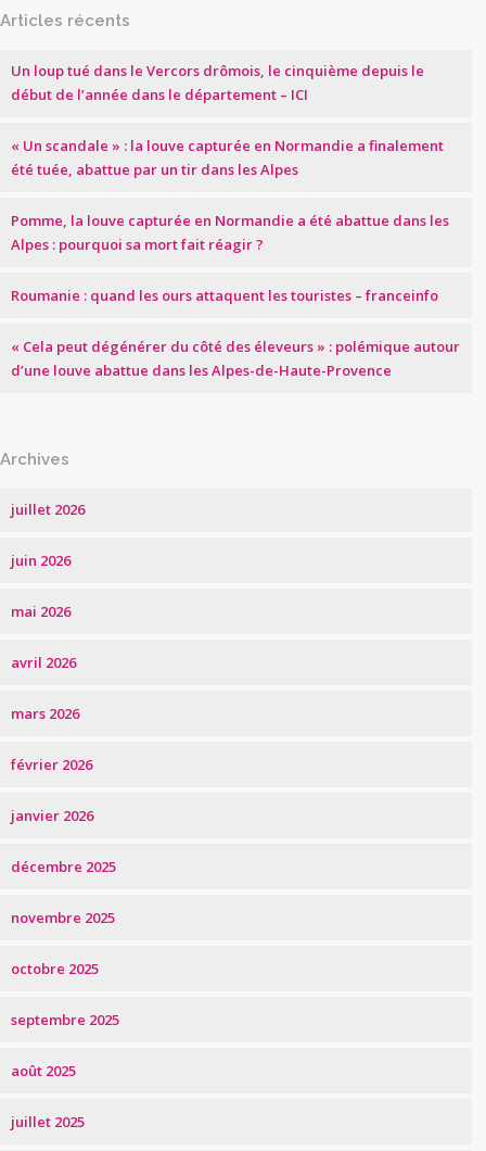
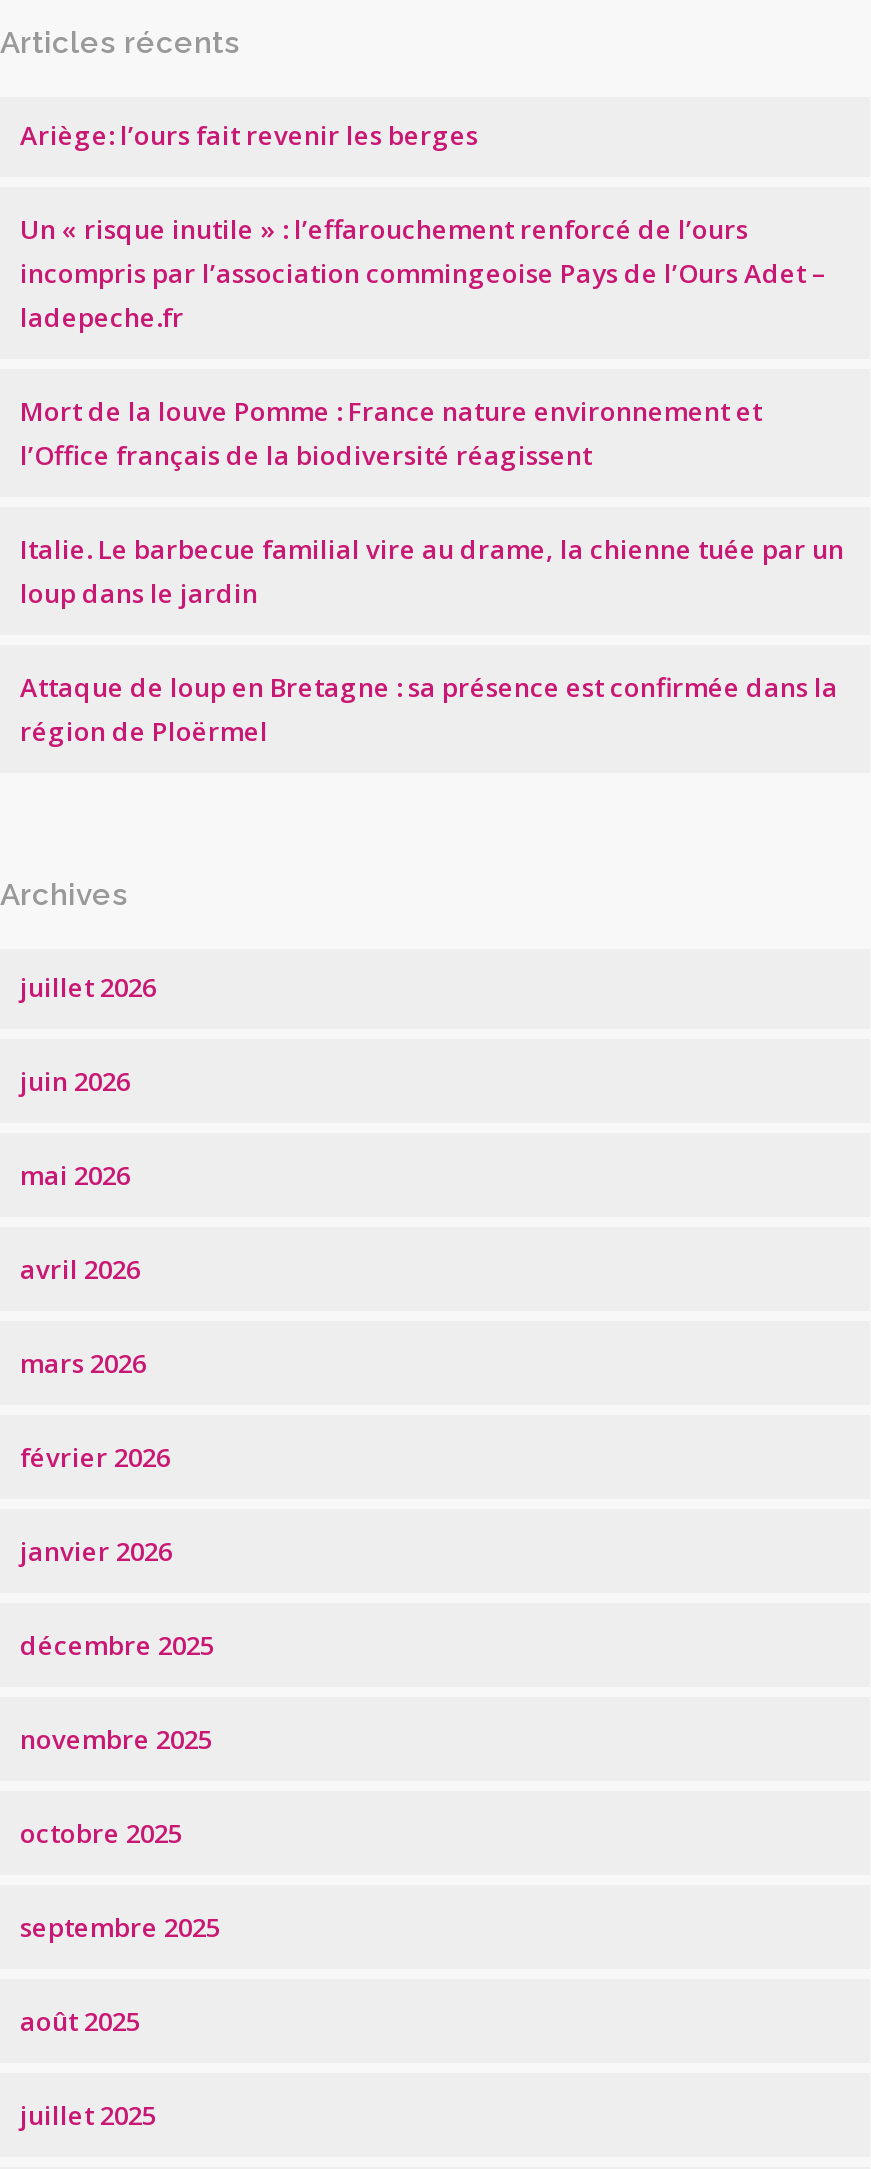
[11,61,424,104] Un loup tué dans le Vercors drômois, le cinquième depuis le | début de l’année dans le département – ICI -> [20,117,478,153] Ariège: l’ours fait revenir les berges
[11,136,444,179] « Un scandale » : la louve capturée en Normandie a finalement | été tuée, abattue par un tir dans les Alpes -> [20,211,826,335] Un « risque inutile » : l’effarouchement renforcé de l’ours | incompris par l’association commingeoise Pays de l’Ours Adet – | ladepeche.fr
[11,211,449,254] Pomme, la louve capturée en Normandie a été abattue dans les | Alpes : pourquoi sa mort fait réagir ? -> [20,393,762,473] Mort de la louve Pomme : France nature environnement et | l’Office français de la biodiversité réagissent
[11,286,438,305] Roumanie : quand les ours attaquent les touristes – franceinfo -> [20,531,844,611] Italie. Le barbecue familial vire au drame, la chienne tuée par un | loup dans le jardin
[11,337,460,380] « Cela peut dégénérer du côté des éleveurs » : polémique autour | d’une louve abattue dans les Alpes-de-Haute-Provence -> [20,669,838,749] Attaque de loup en Bretagne : sa présence est confirmée dans la | région de Ploërmel

